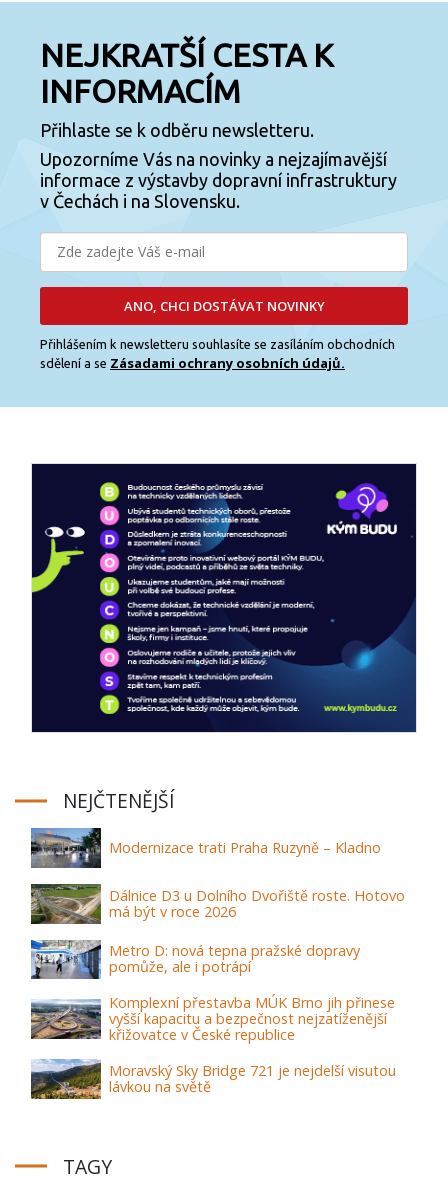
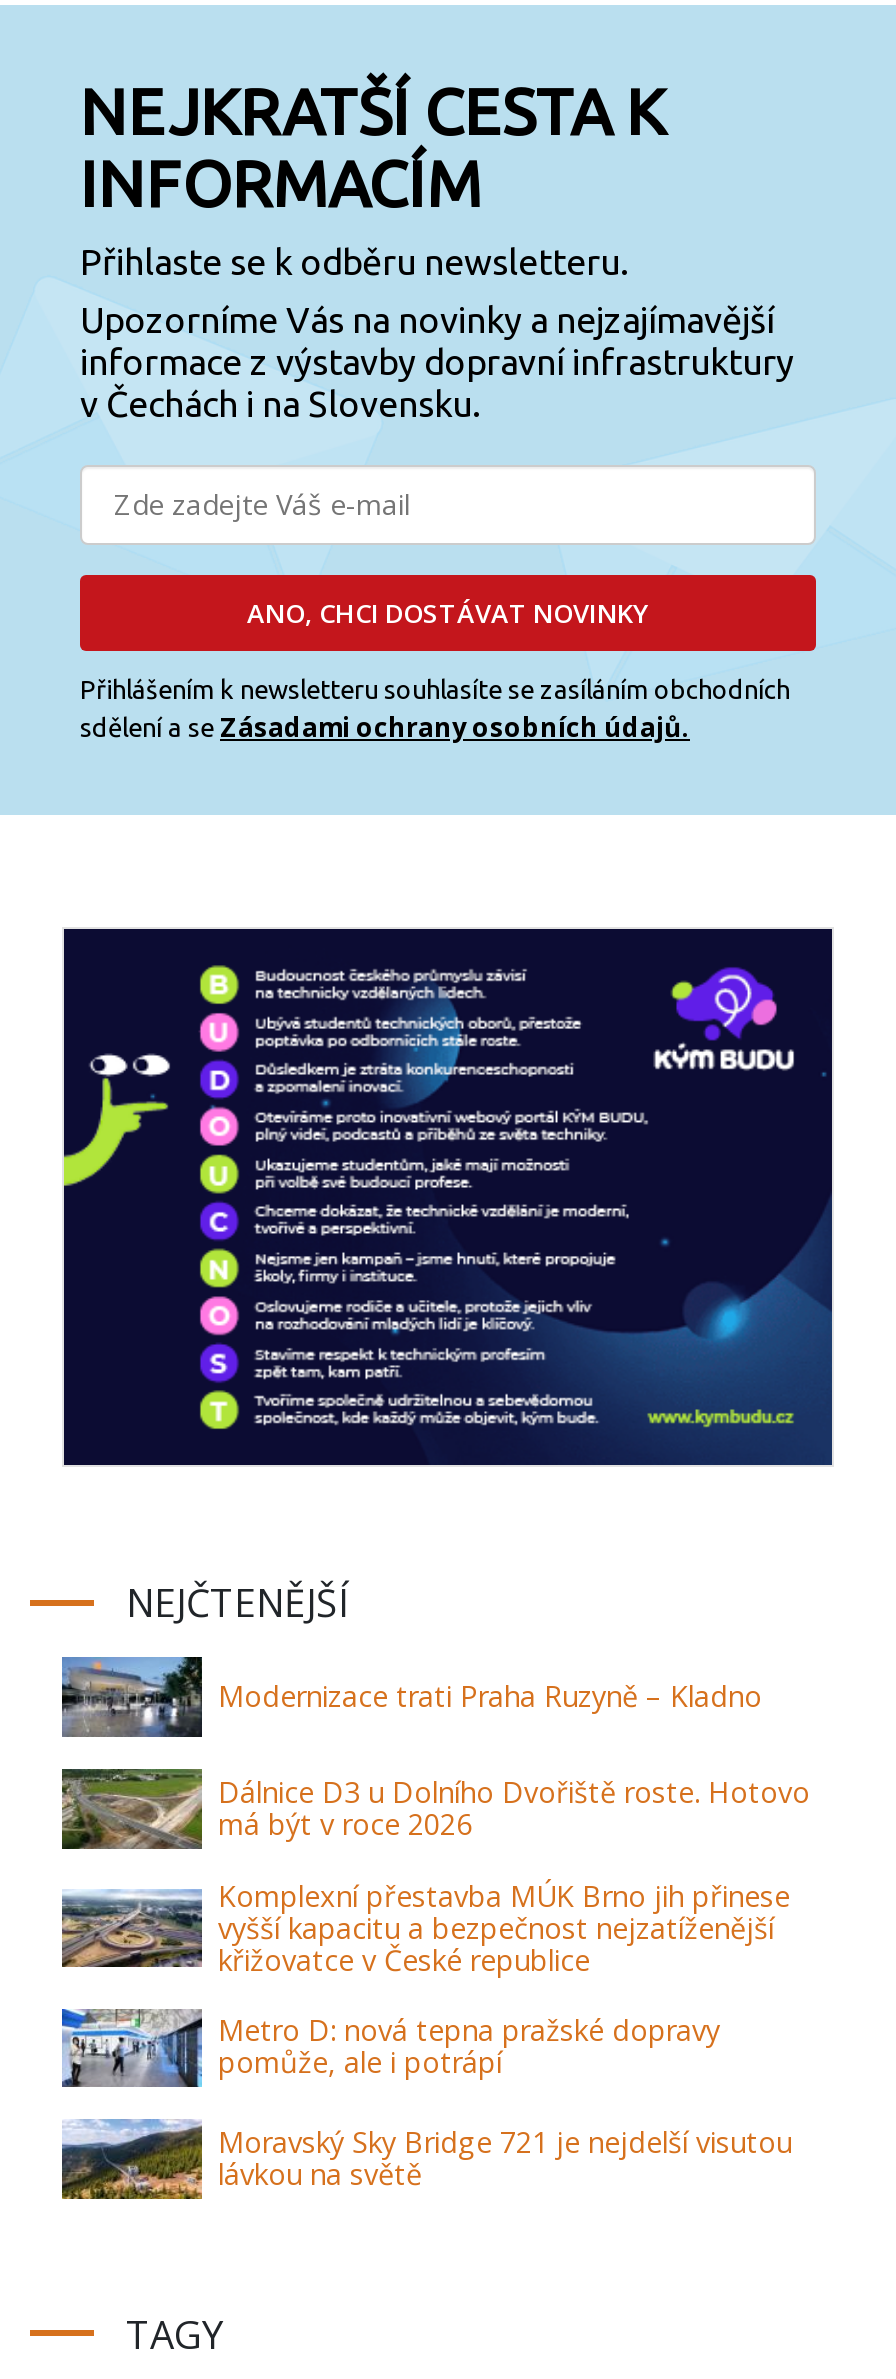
moved [30,939,360,979] -> [60,2009,720,2089]: [image] | Metro D: nová tepna pražské dopravy | pomůže, ale i potrápí
moved [29,993,395,1044] -> [58,1876,790,1978]: [image] | Komplexní přestavba MÚK Brno jih přinese | vyšší kapacitu a bezpečnost nejzatíženější | křižovatce v České republice

